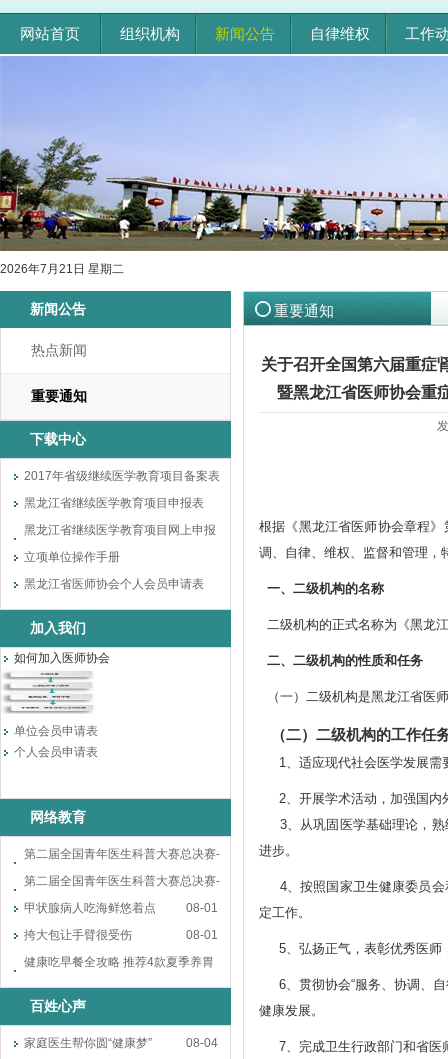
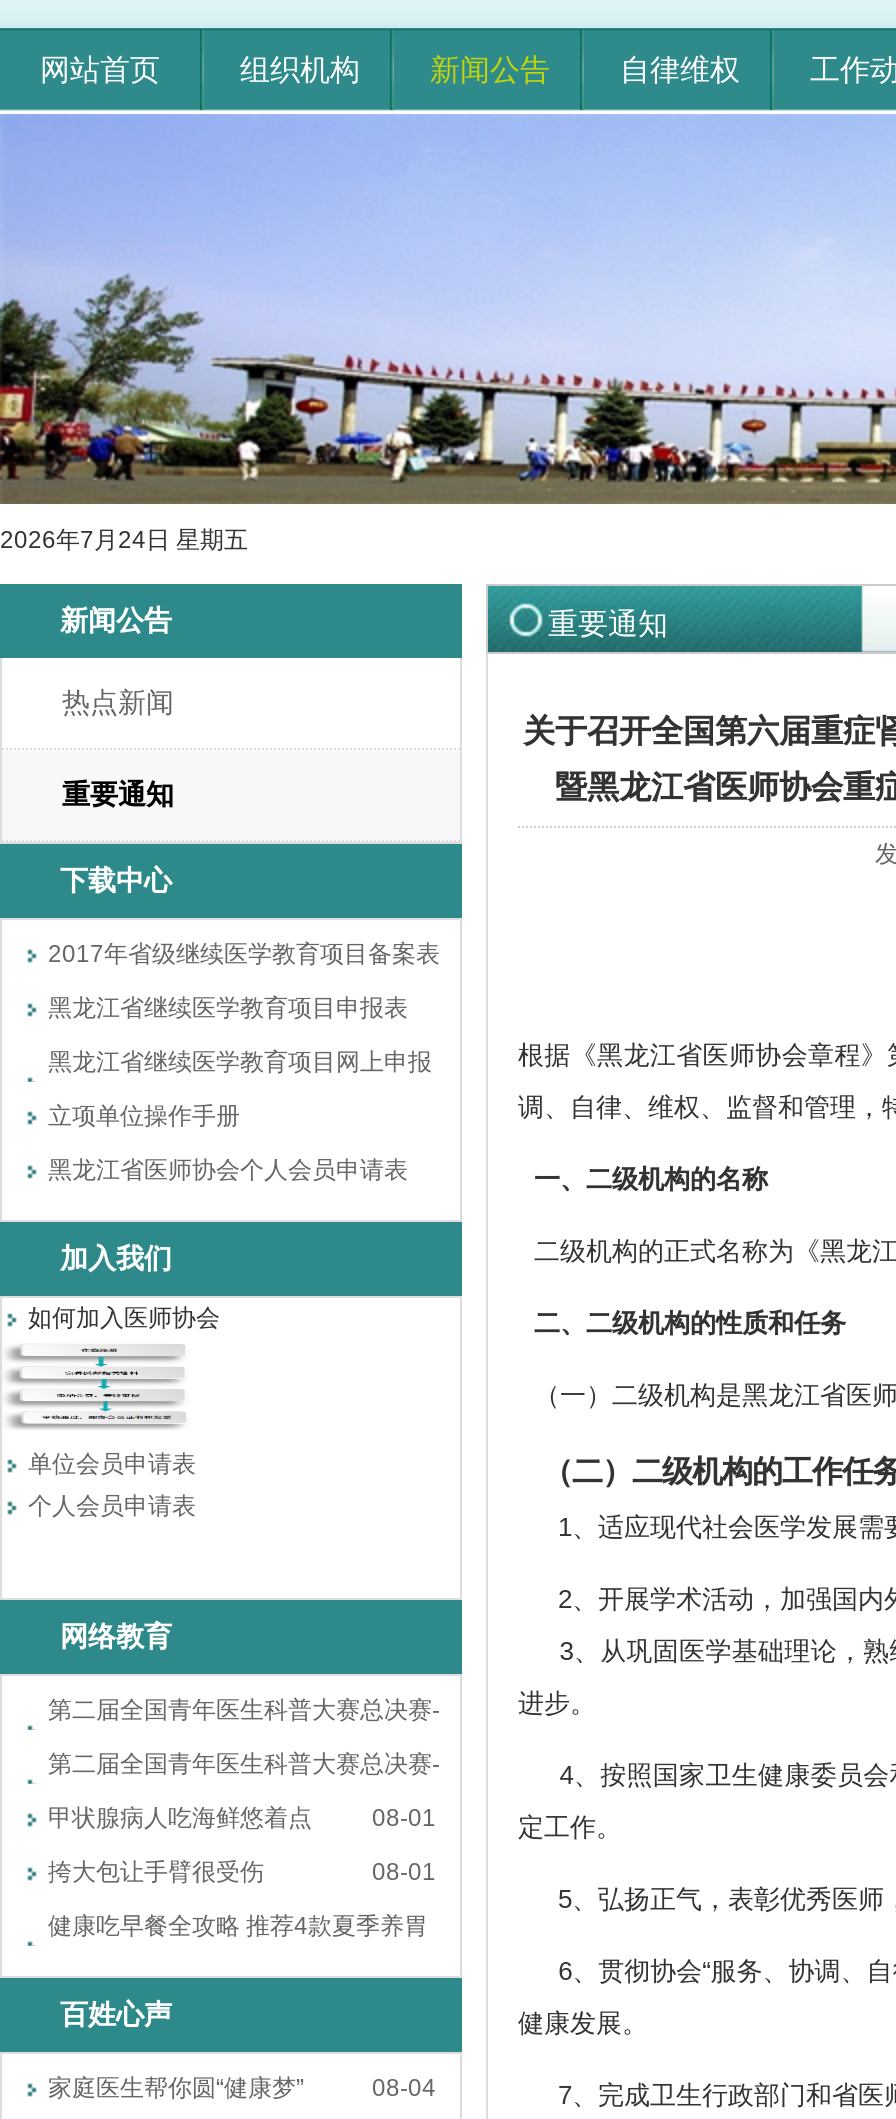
[0,262,124,276] 2026年7月21日 星期二 -> [0,526,248,554] 2026年7月24日 星期五

